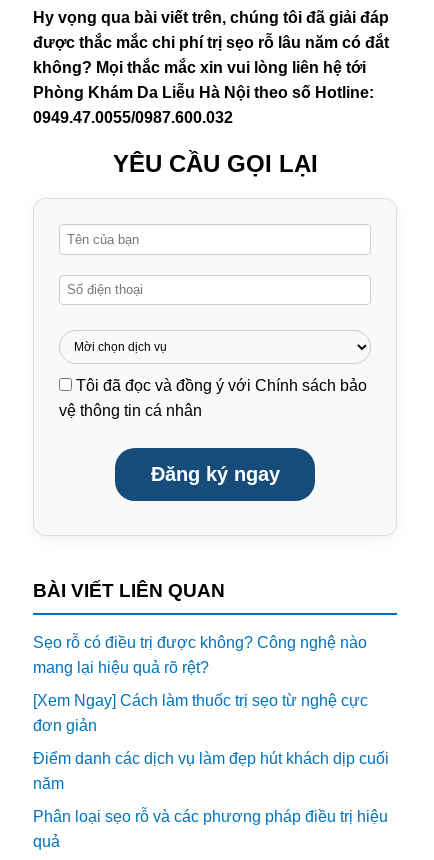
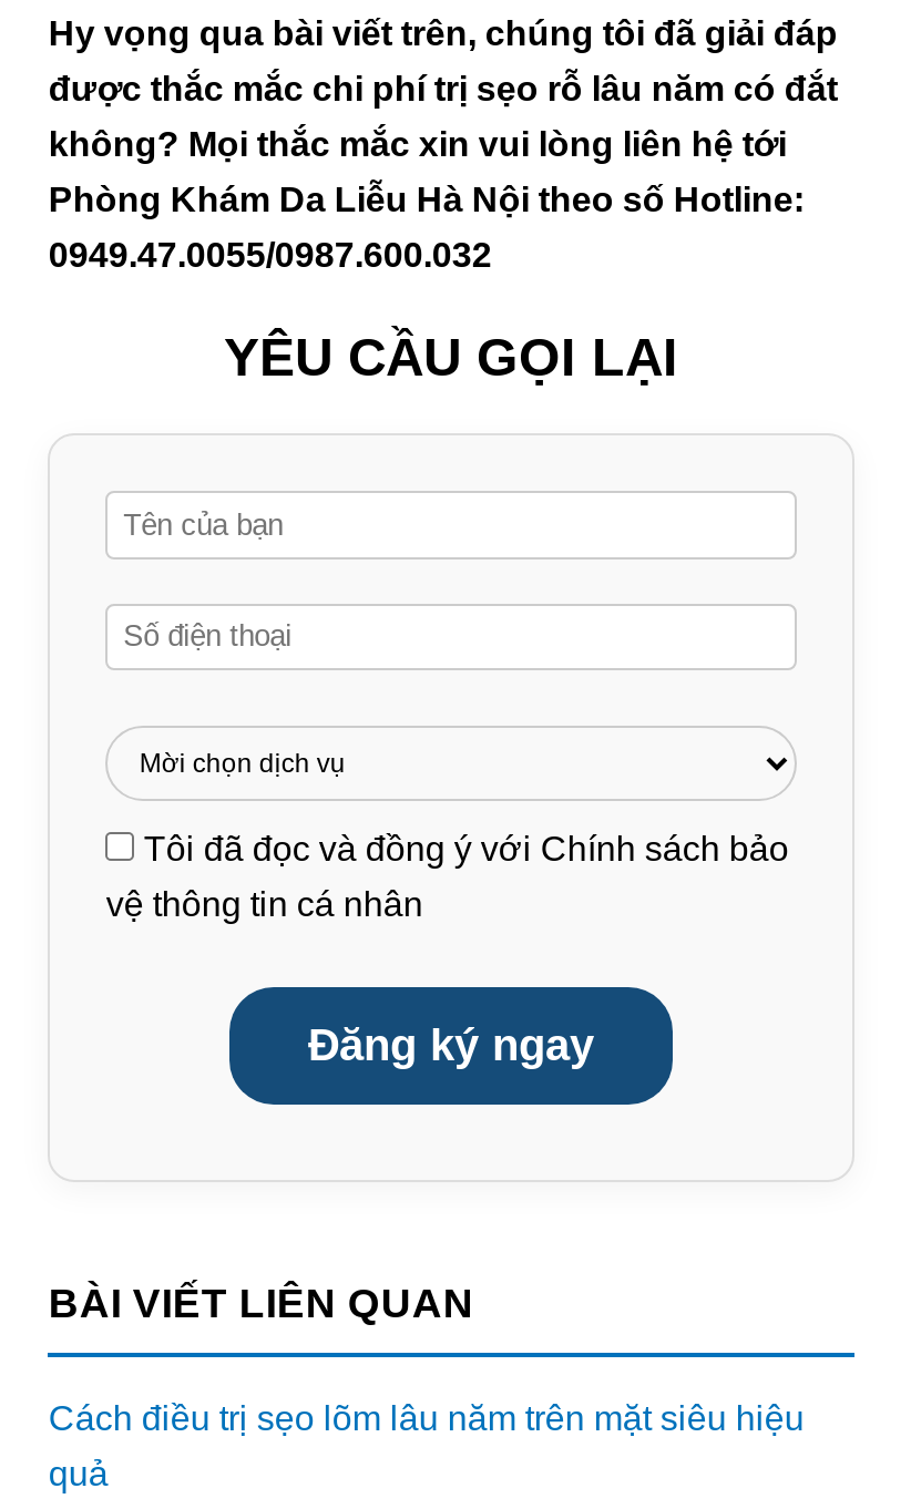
[33,634,389,825] Sẹo rỗ có điều trị được không? Công nghệ nào | mang lại hiệu quả rõ rệt? | [Xem Ngay] Cách làm thuốc trị sẹo từ nghệ cực | đơn giản | Điểm danh các dịch vụ làm đẹp hút khách dịp cuối | năm | Phân loại sẹo rỗ và các phương pháp điều trị hiệu -> [49,1400,804,1437] Cách điều trị sẹo lõm lâu năm trên mặt siêu hiệu

